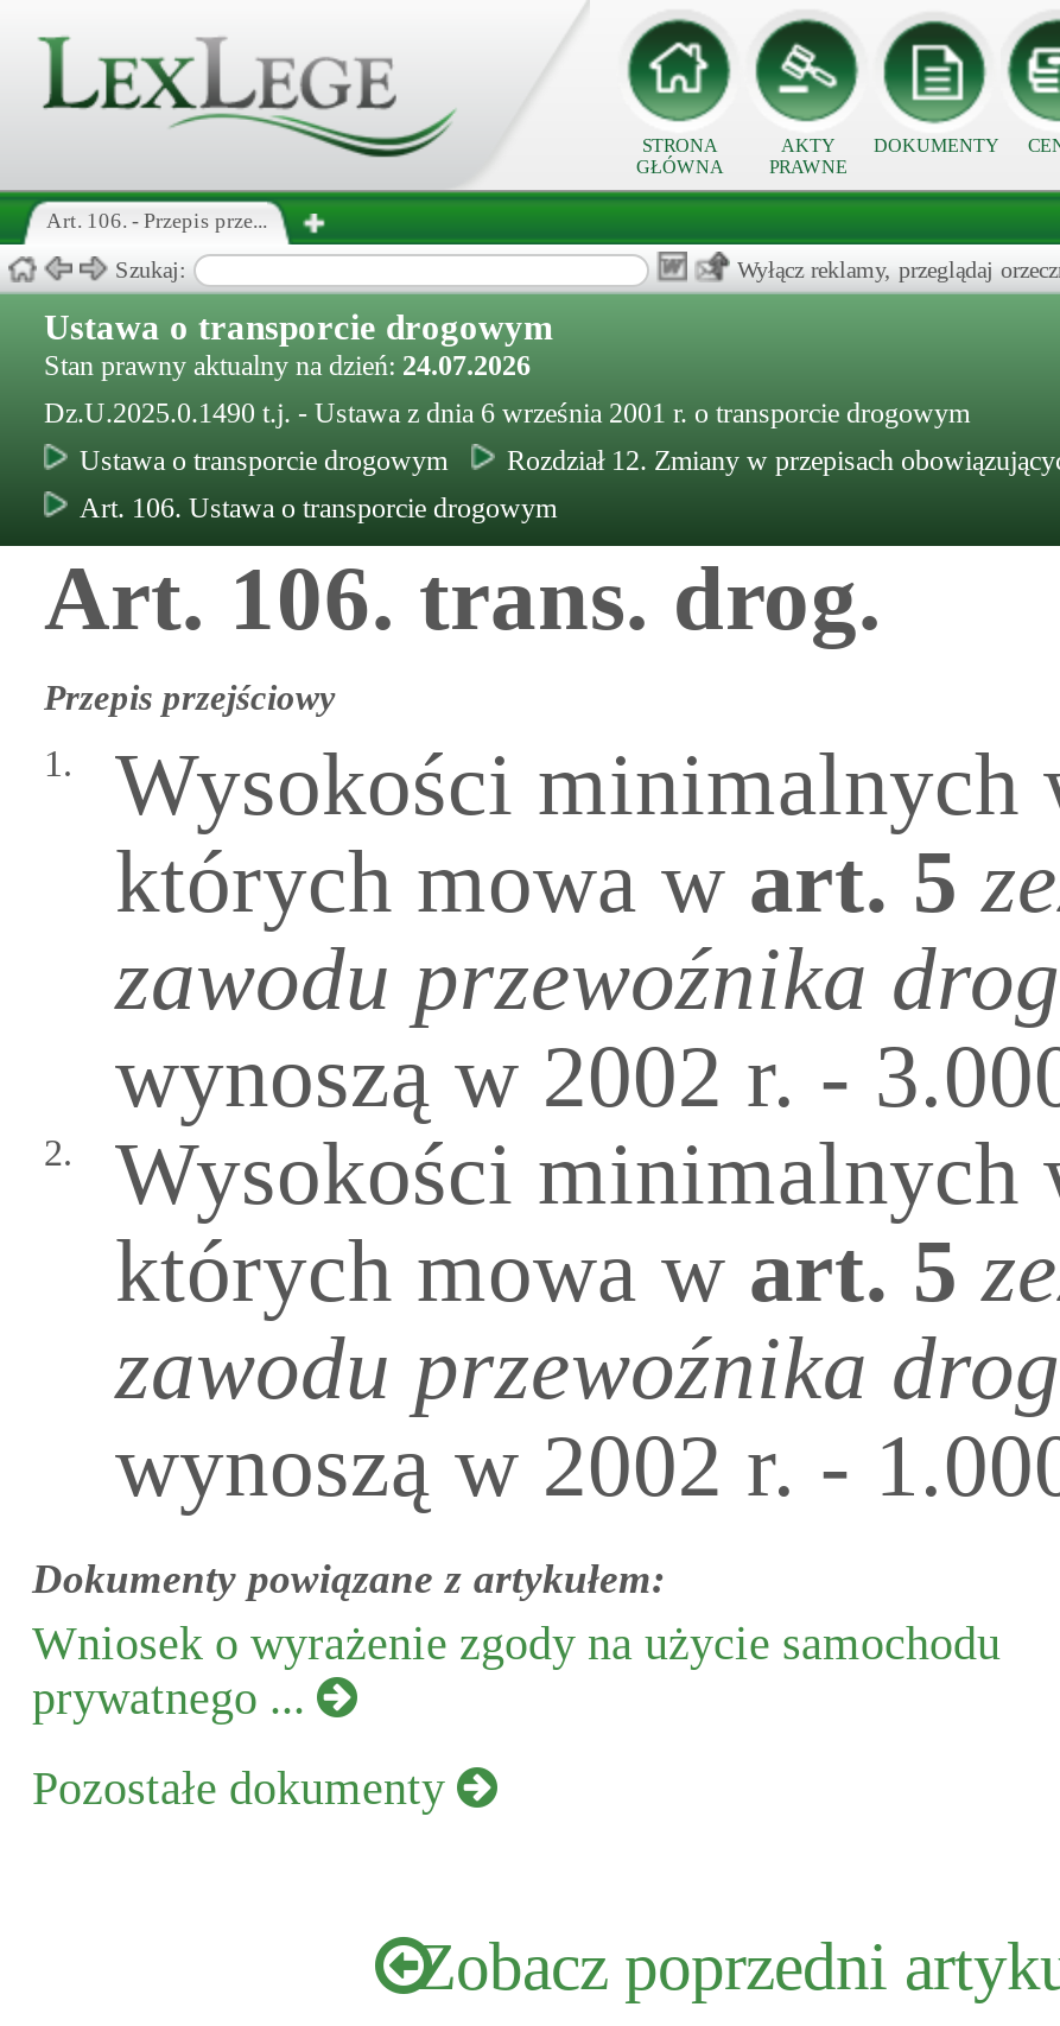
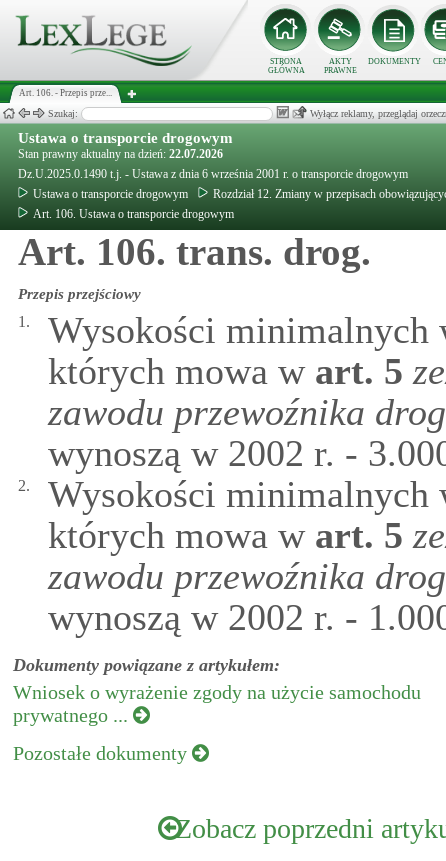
[44,349,531,382] Stan prawny aktualny na dzień: 24.07.2026 -> [18,147,223,161] Stan prawny aktualny na dzień: 22.07.2026

